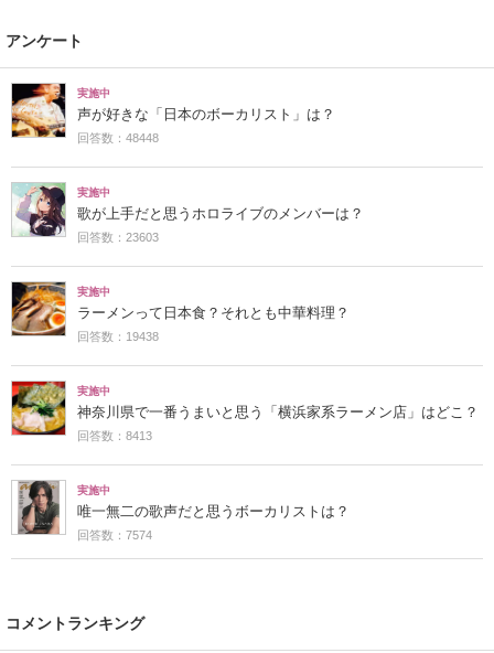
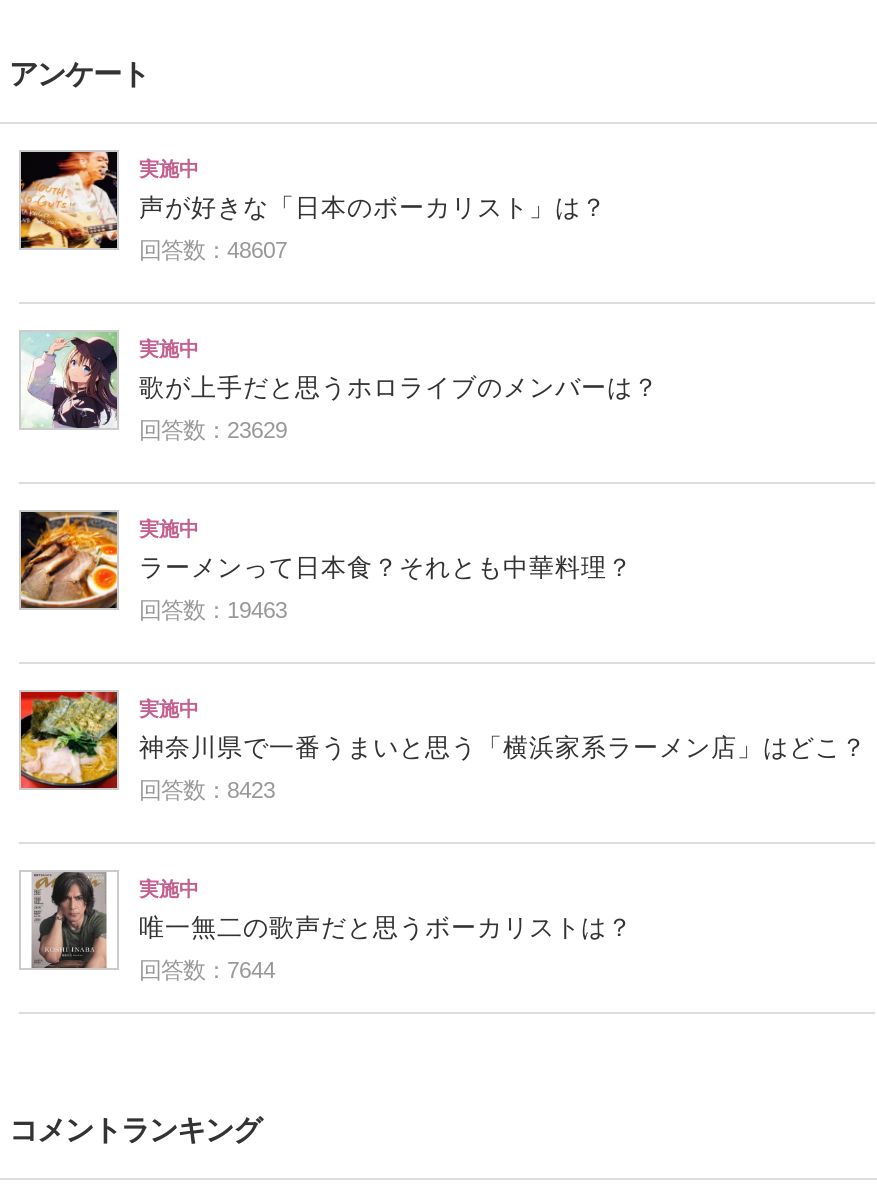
[77,131,159,144] 回答数：48448 -> [139,238,287,262] 回答数：48607
[77,230,159,244] 回答数：23603 -> [139,418,287,442] 回答数：23629
[77,330,159,343] 回答数：19438 -> [139,598,287,622] 回答数：19463
[77,429,152,442] 回答数：8413 -> [139,778,275,802] 回答数：8423
[77,528,152,541] 回答数：7574 -> [139,958,275,982] 回答数：7644

